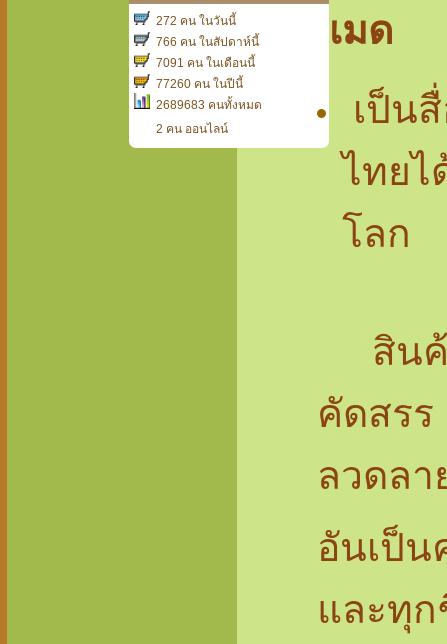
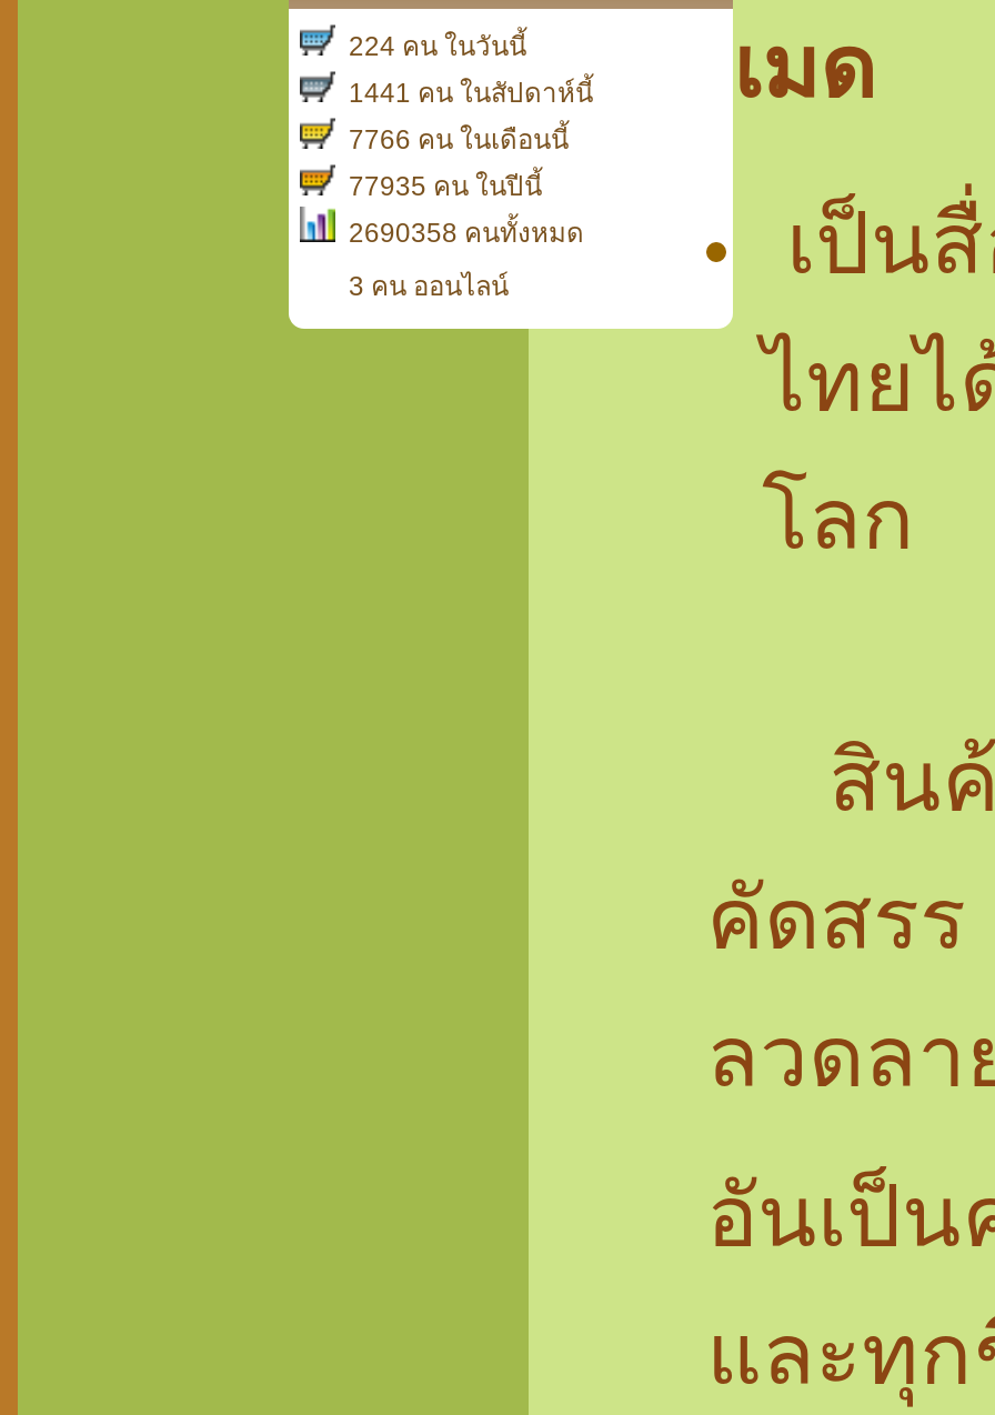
[150,14,236,28] 272 คน ในวันนี้ -> [335,31,526,62] 224 คน ในวันนี้
[150,35,259,49] 766 คน ในสัปดาห์นี้ -> [335,78,593,109] 1441 คน ในสัปดาห์นี้
[150,56,255,70] 7091 คน ในเดือนนี้ -> [335,124,569,155] 7766 คน ในเดือนนี้
[150,77,243,91] 77260 คน ในปีนี้ -> [335,171,542,202] 77935 คน ในปีนี้
[150,98,262,112] 2689683 คนทั้งหมด -> [335,218,584,249] 2690358 คนทั้งหมด
[156,122,228,136] 2 คน ออนไลน์ -> [349,271,509,302] 3 คน ออนไลน์

